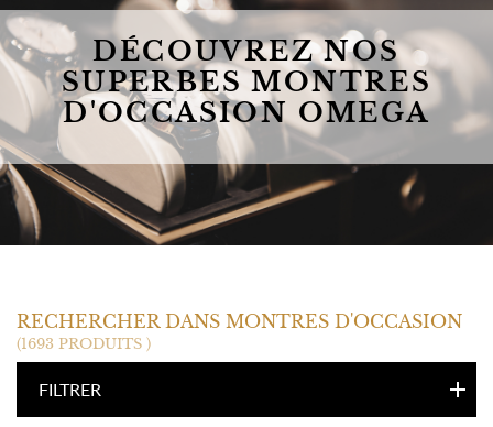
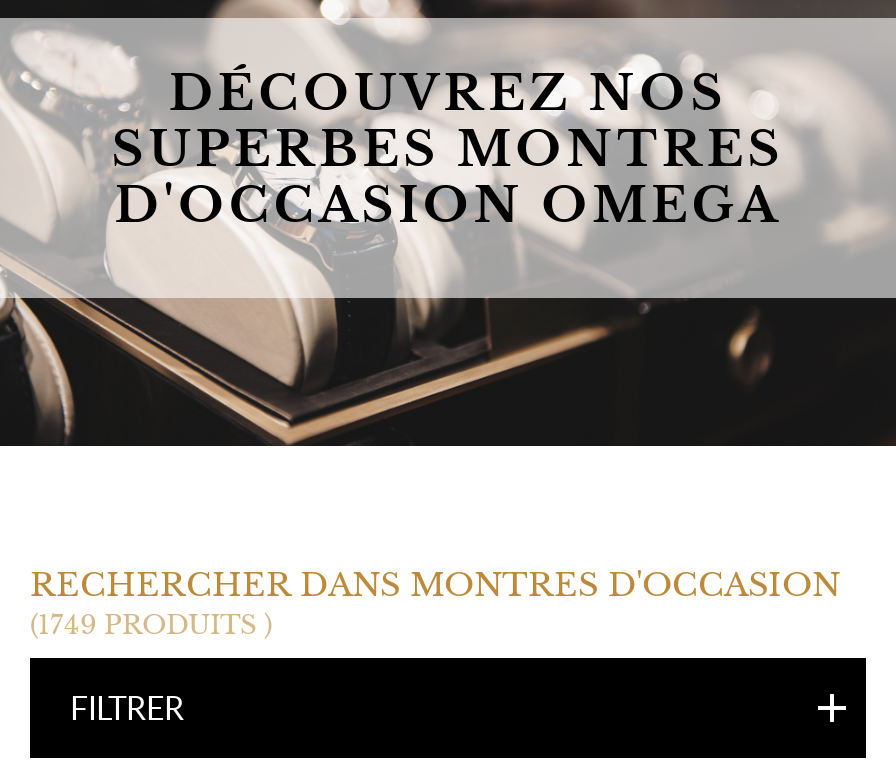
[17,336,151,353] (1693 PRODUITS ) -> [30,610,272,642] (1749 PRODUITS )

